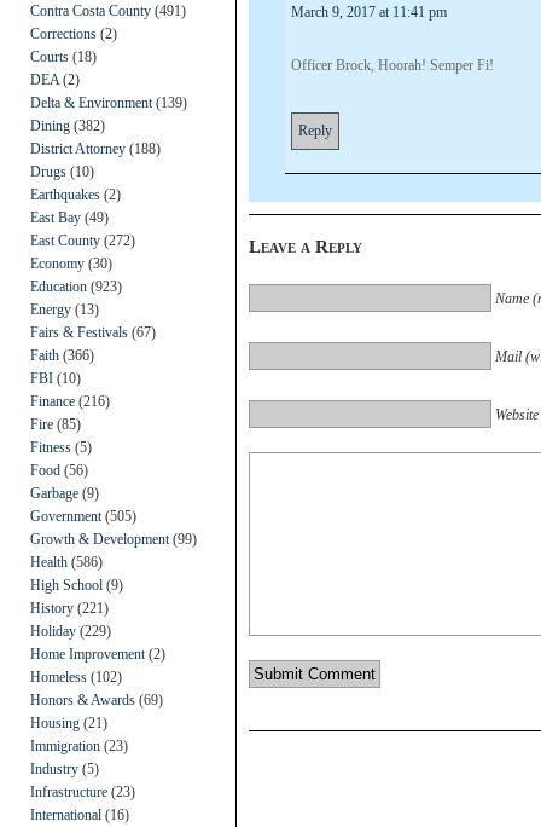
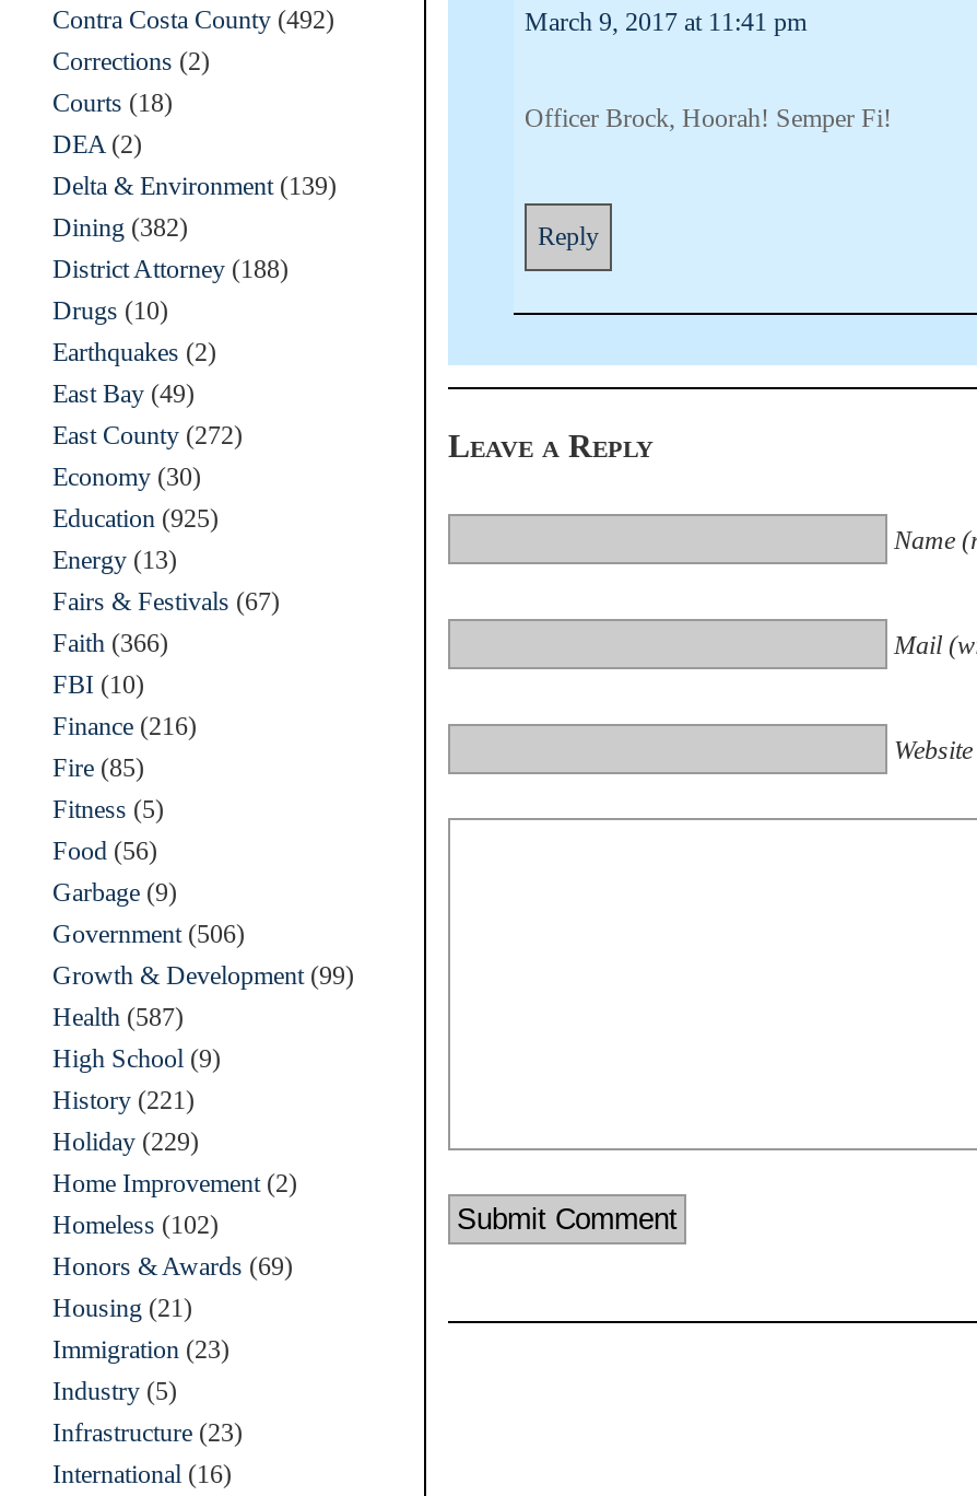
[30,2,186,19] Contra Costa County (491) -> [52,4,334,35] Contra Costa County (492)
[30,278,122,295] Education (923) -> [52,503,219,534] Education (925)
[30,508,136,525] Government (505) -> [52,919,245,949] Government (506)
[30,554,103,571] Health (586) -> [52,1002,184,1032] Health (587)

